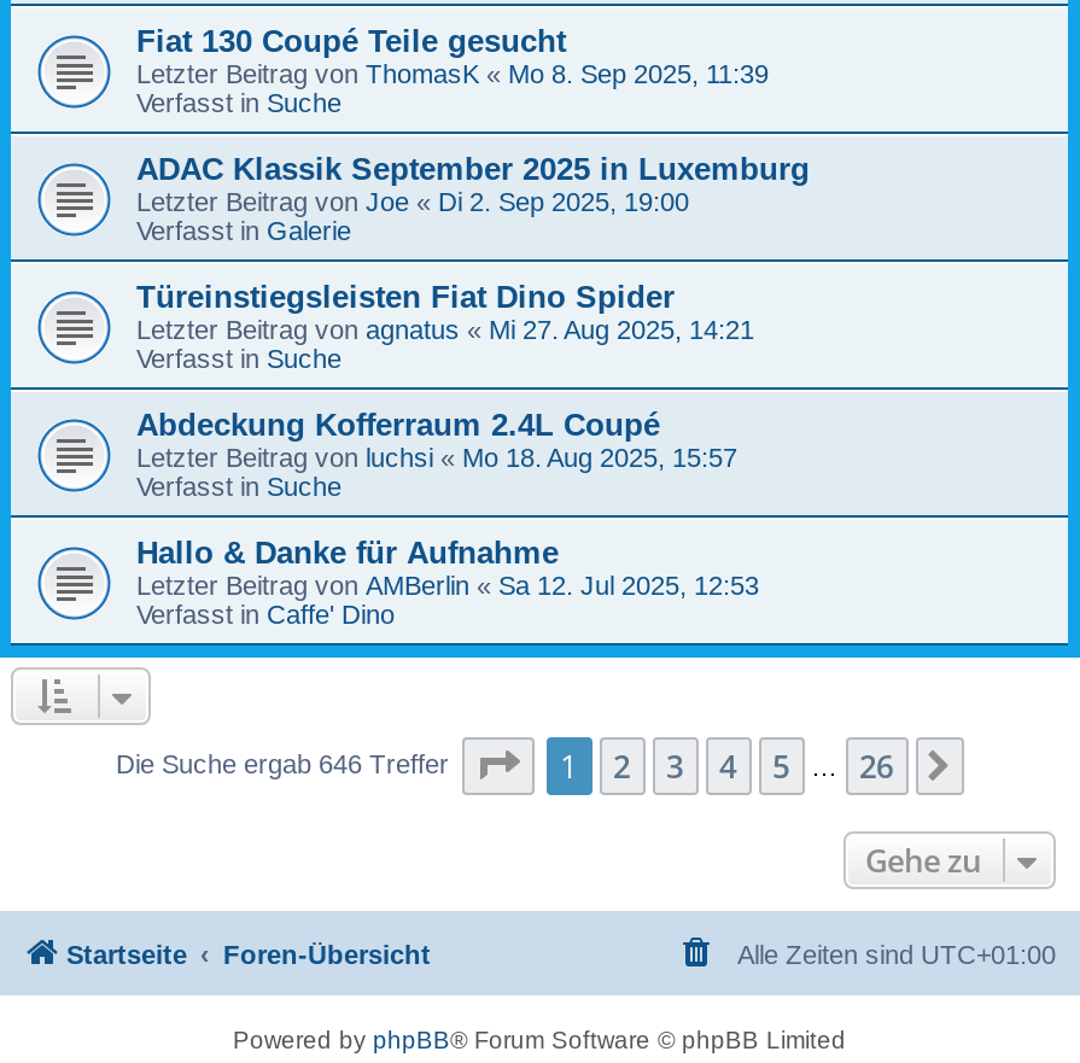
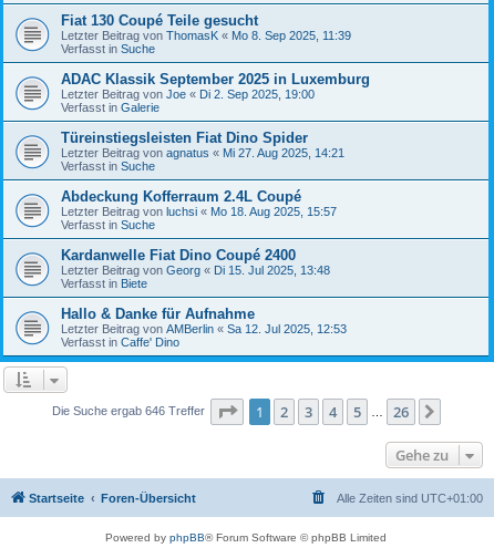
none -> [61,246,330,289] Kardanwelle Fiat Dino Coupé 2400 | Letzter Beitrag von Georg «Di 15. Jul 2025, 13:48 | Verfasst in Biete

